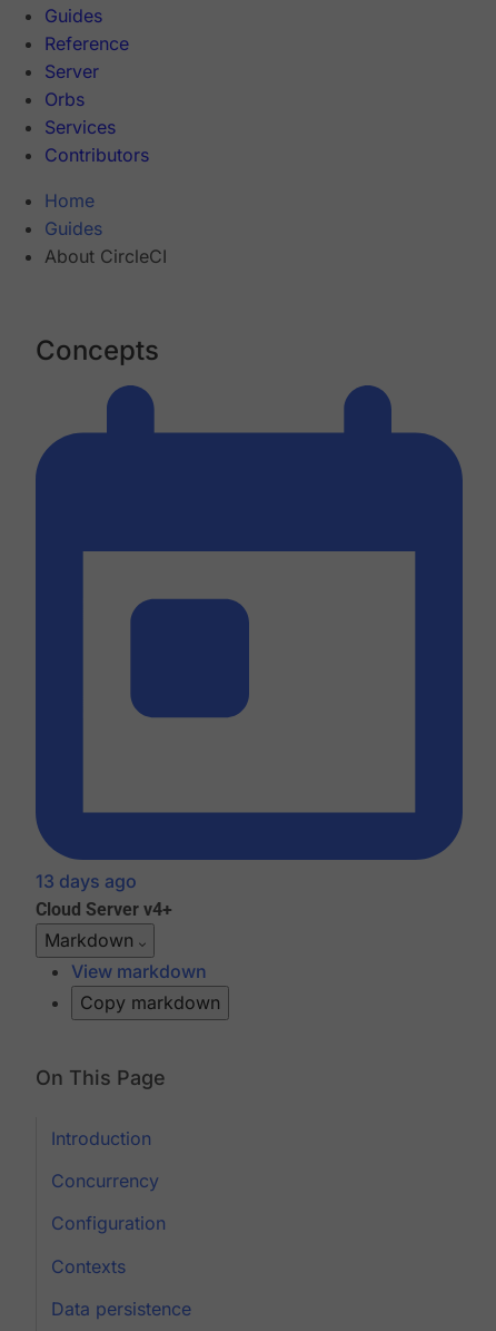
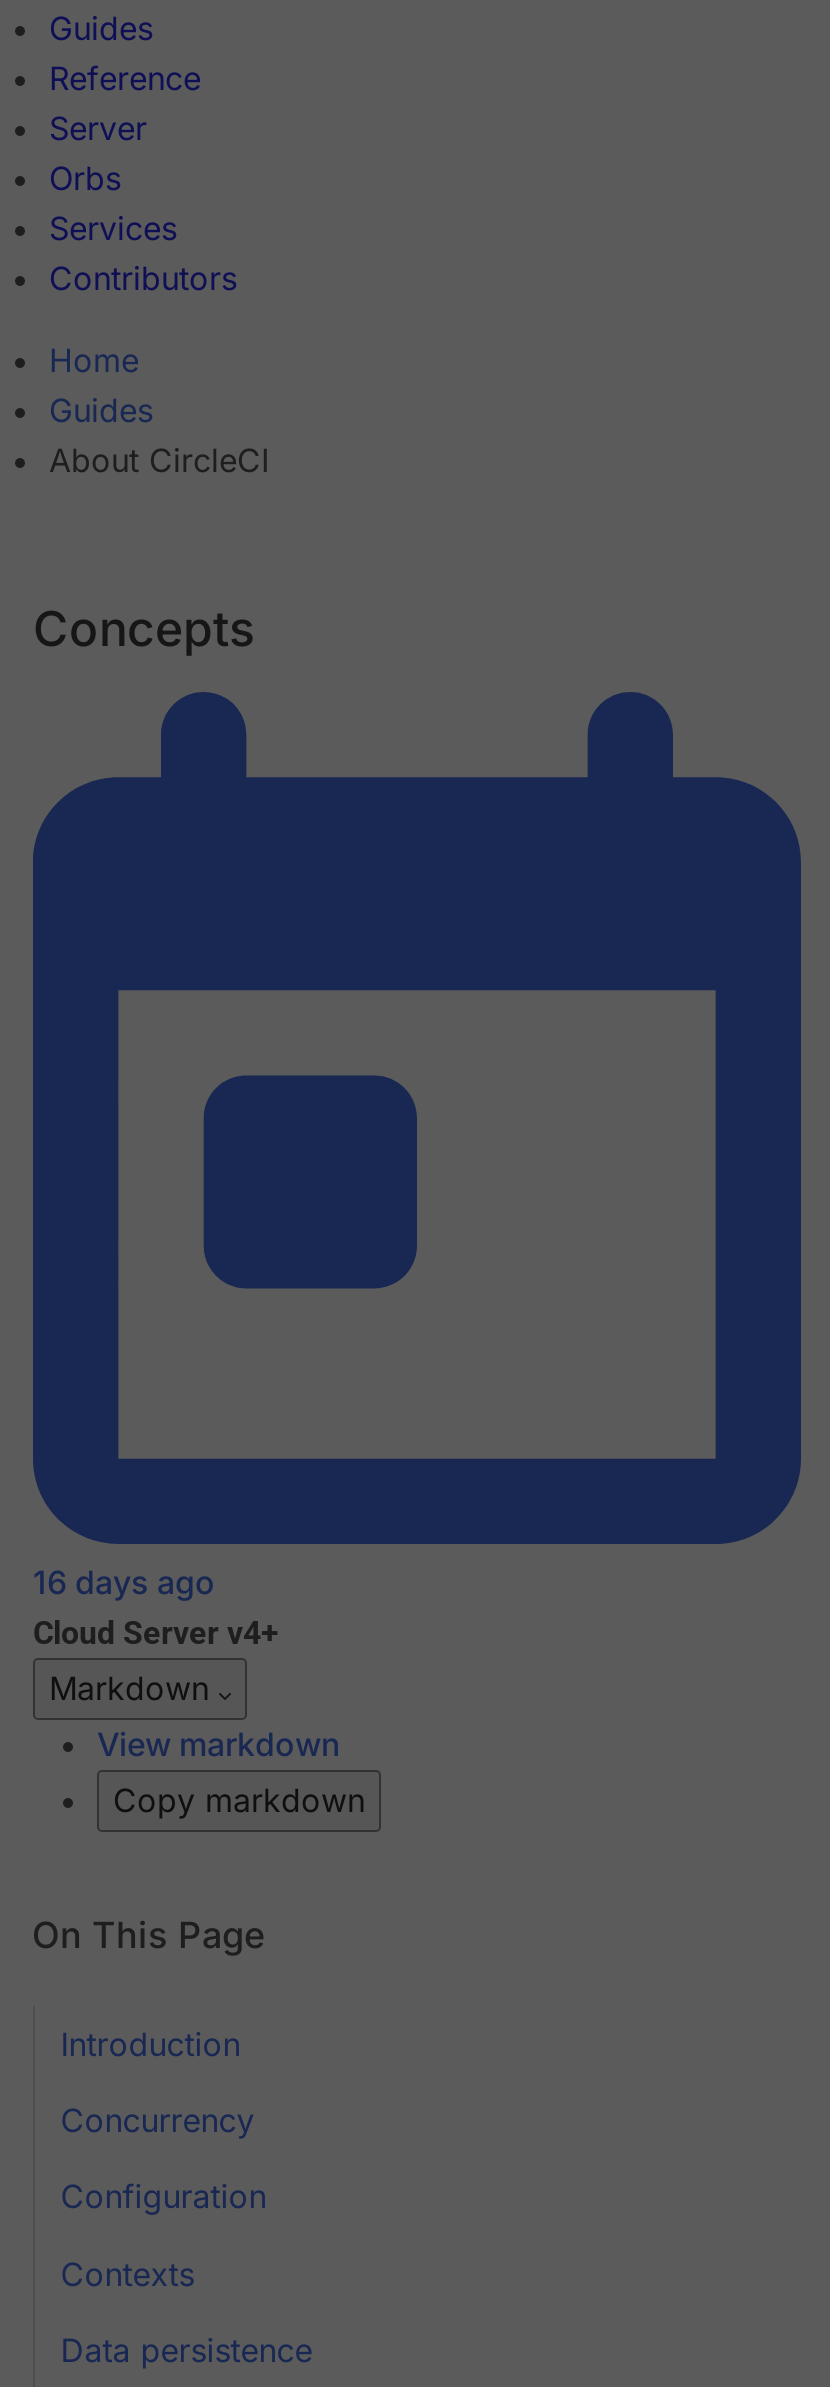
[36,870,137,893] 13 days ago -> [33,1563,215,1603] 16 days ago

